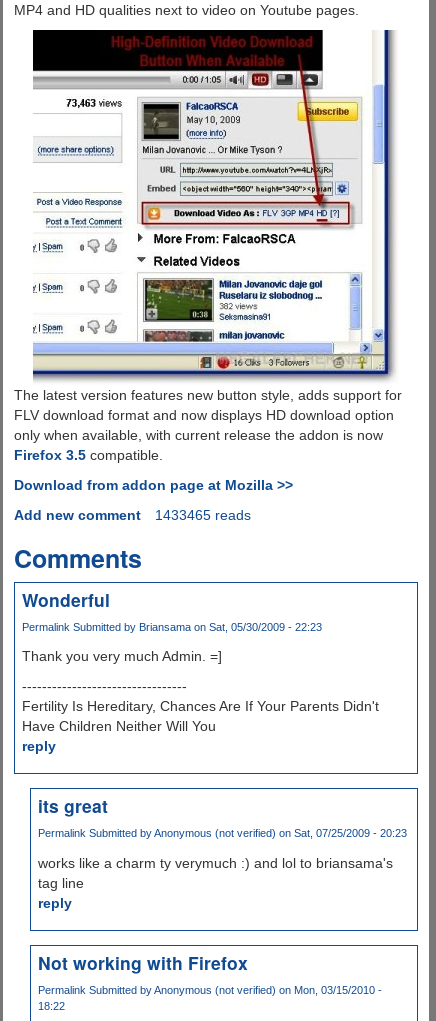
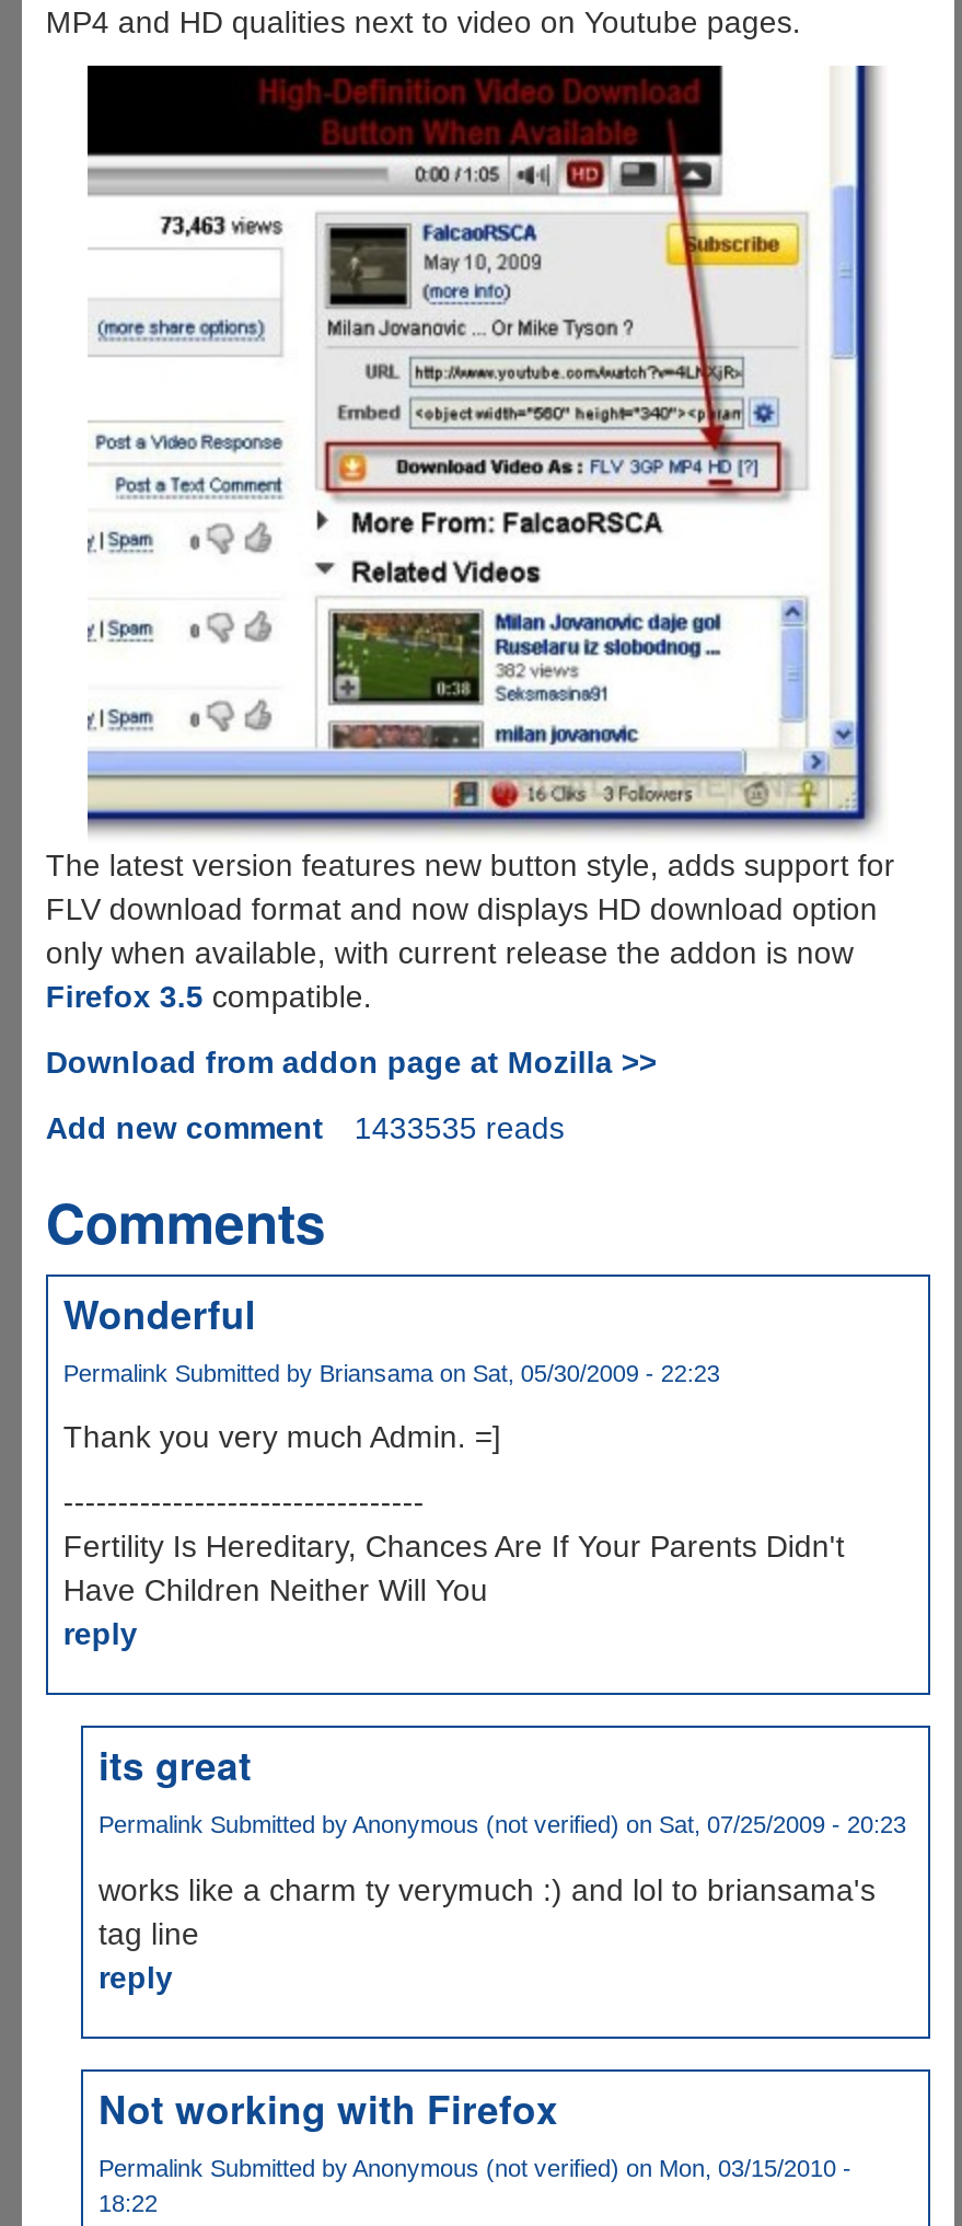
[14,507,251,523] Add new comment 1433465 reads -> [46,1111,564,1146] Add new comment 1433535 reads

